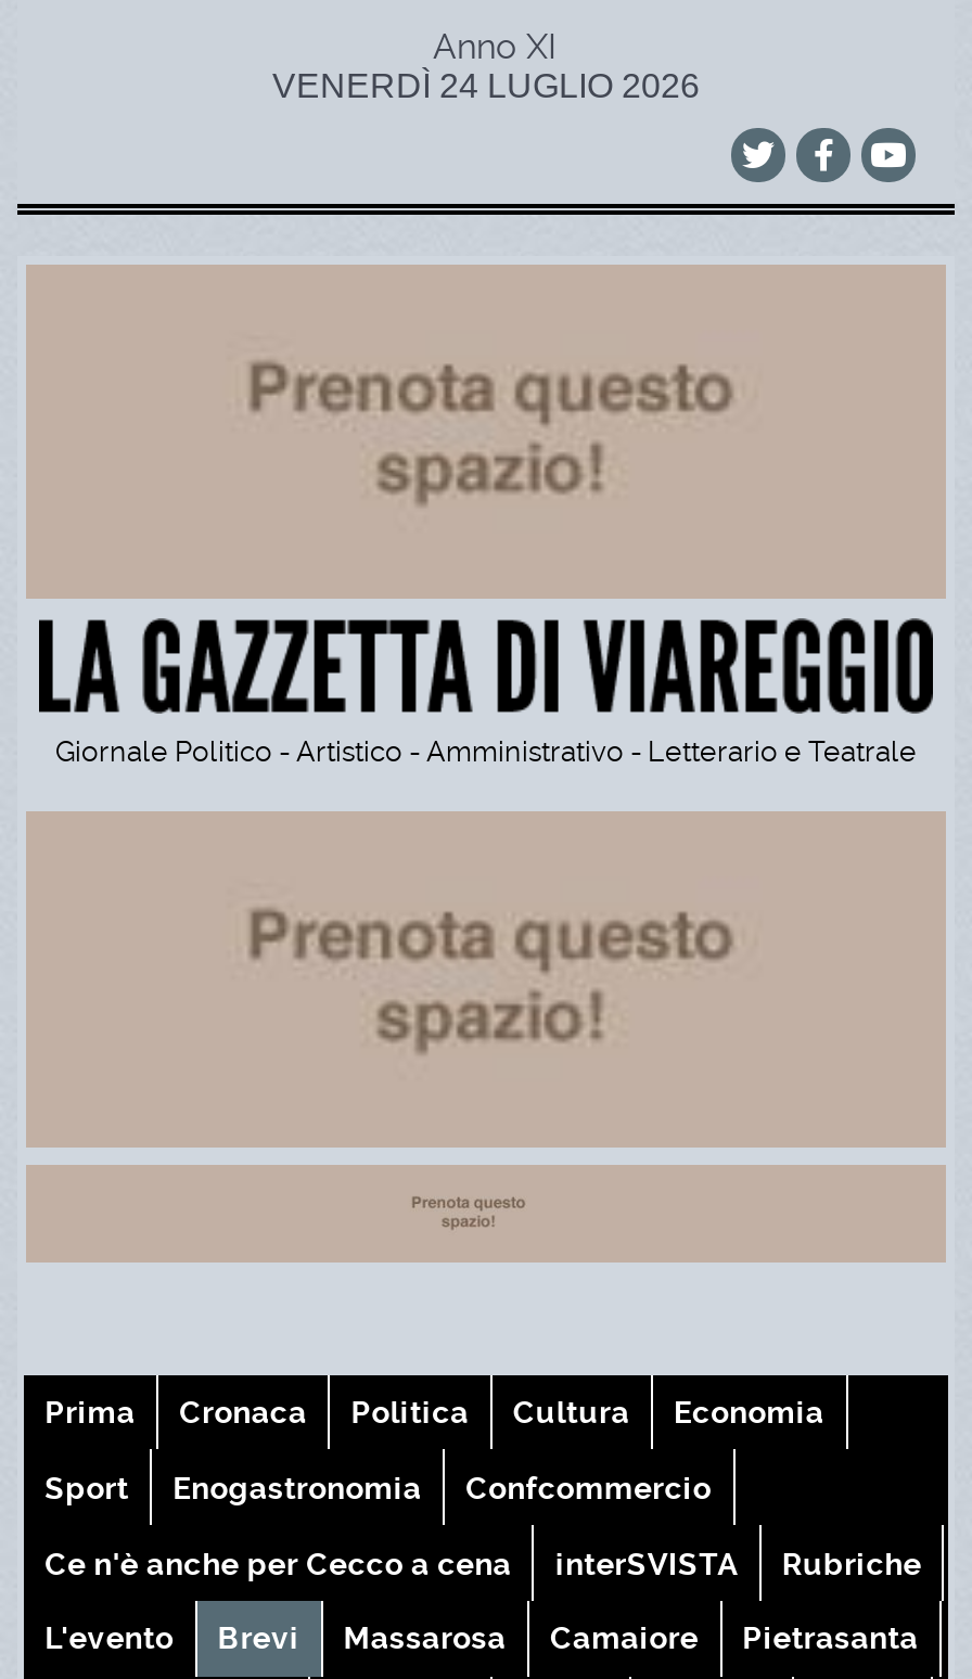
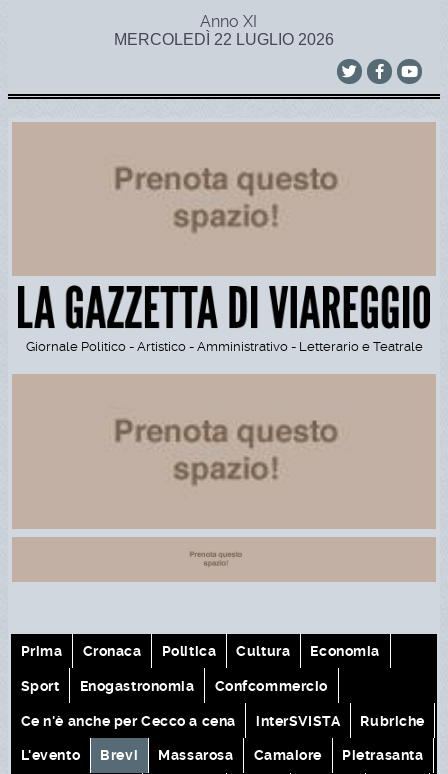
[272,67,700,104] VENERDÌ 24 LUGLIO 2026 -> [114,31,334,48] MERCOLEDÌ 22 LUGLIO 2026

